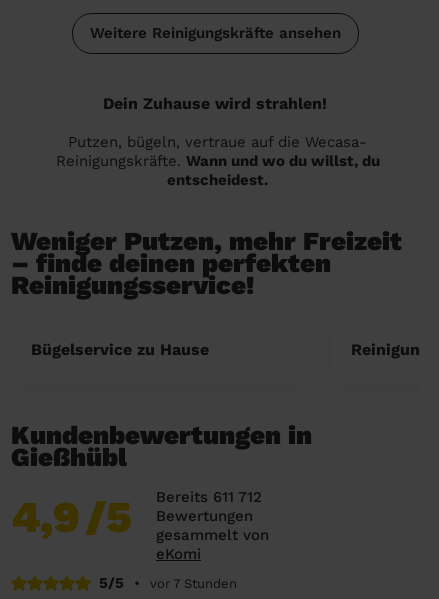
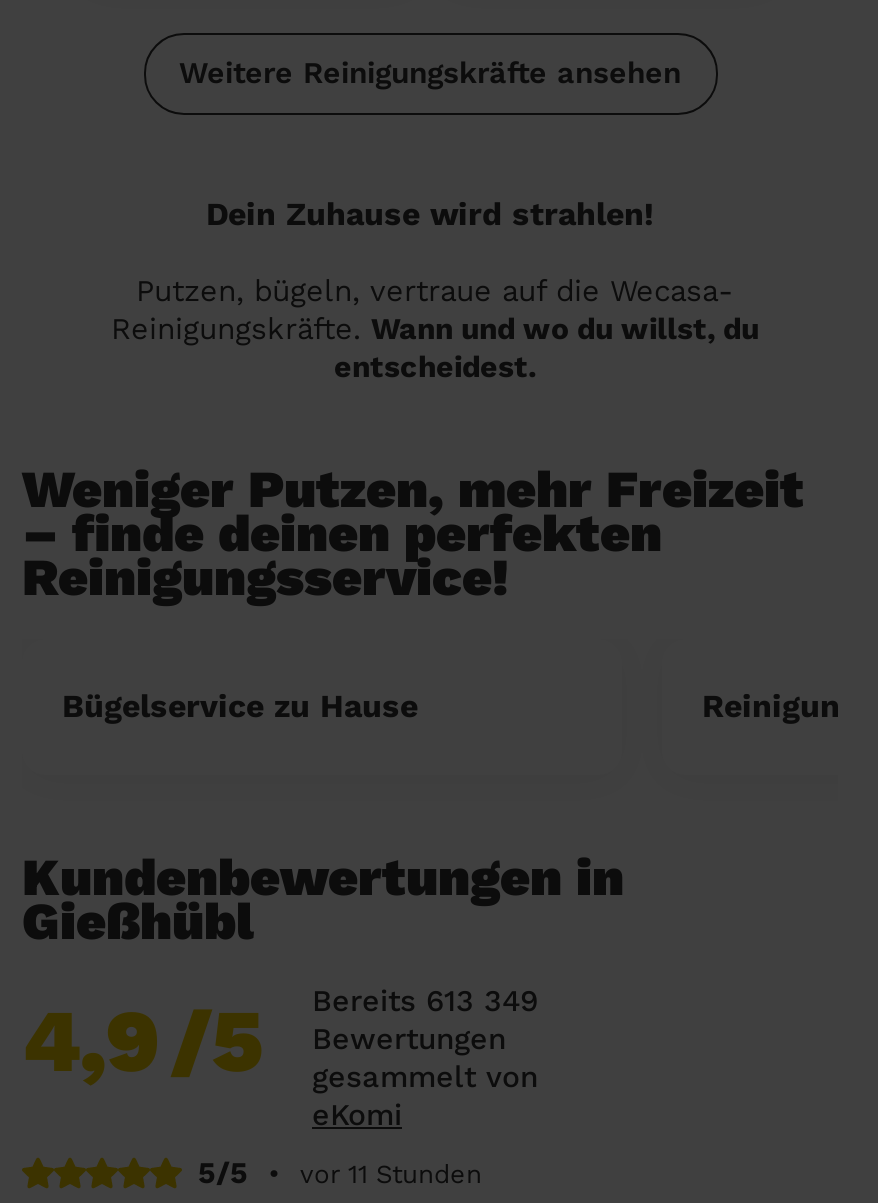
[156,488,262,506] Bereits 611 712 -> [312,982,538,1018] Bereits 613 349
[150,576,237,591] vor 7 Stunden -> [300,1158,482,1188] vor 11 Stunden

